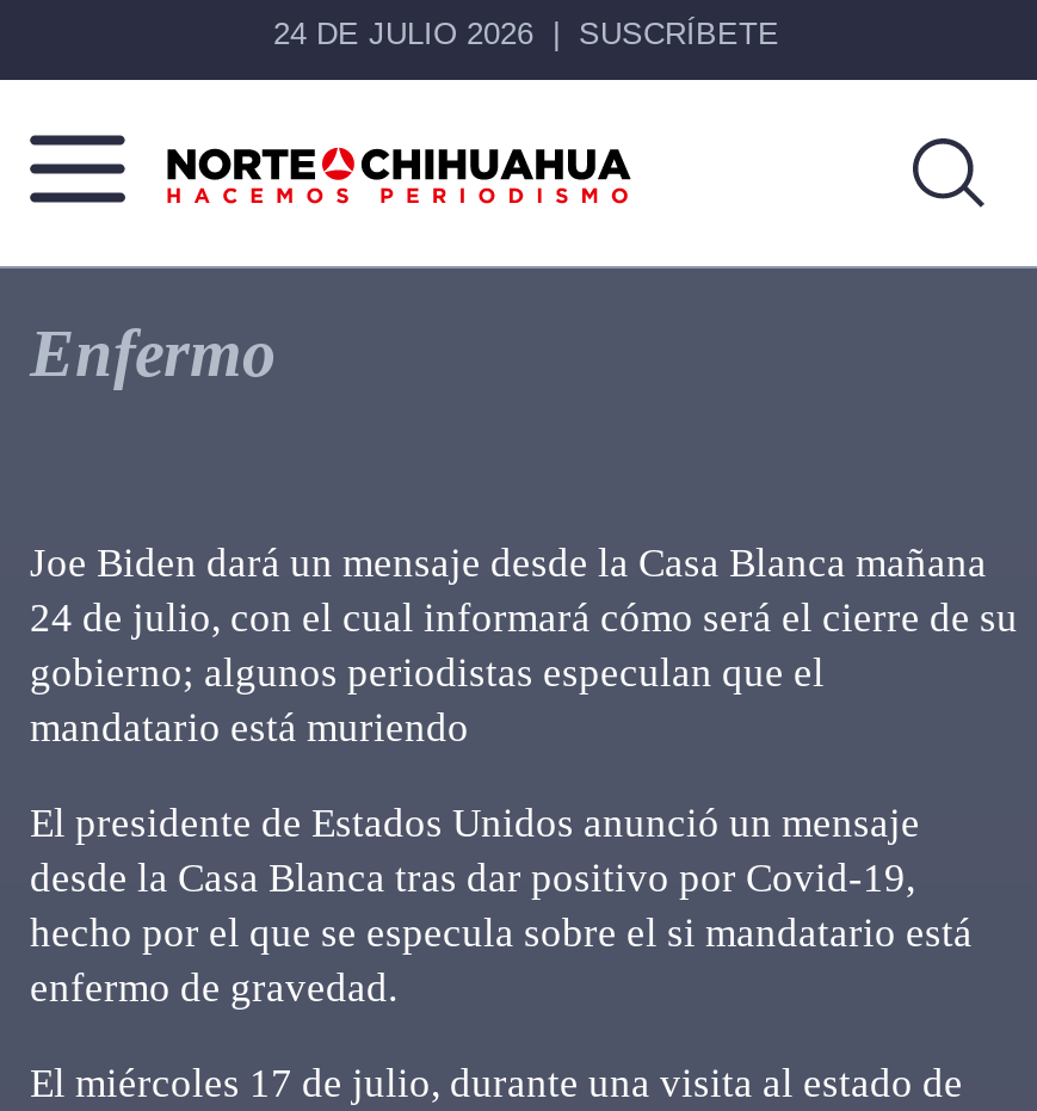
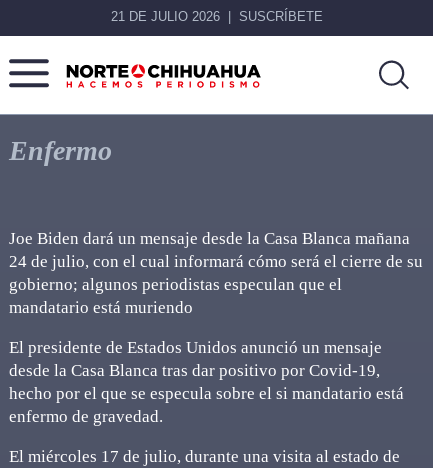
[273,16,779,51] 24 DE JULIO 2026 SUSCRÍBETE -> [111,9,323,24] 21 DE JULIO 2026 SUSCRÍBETE

